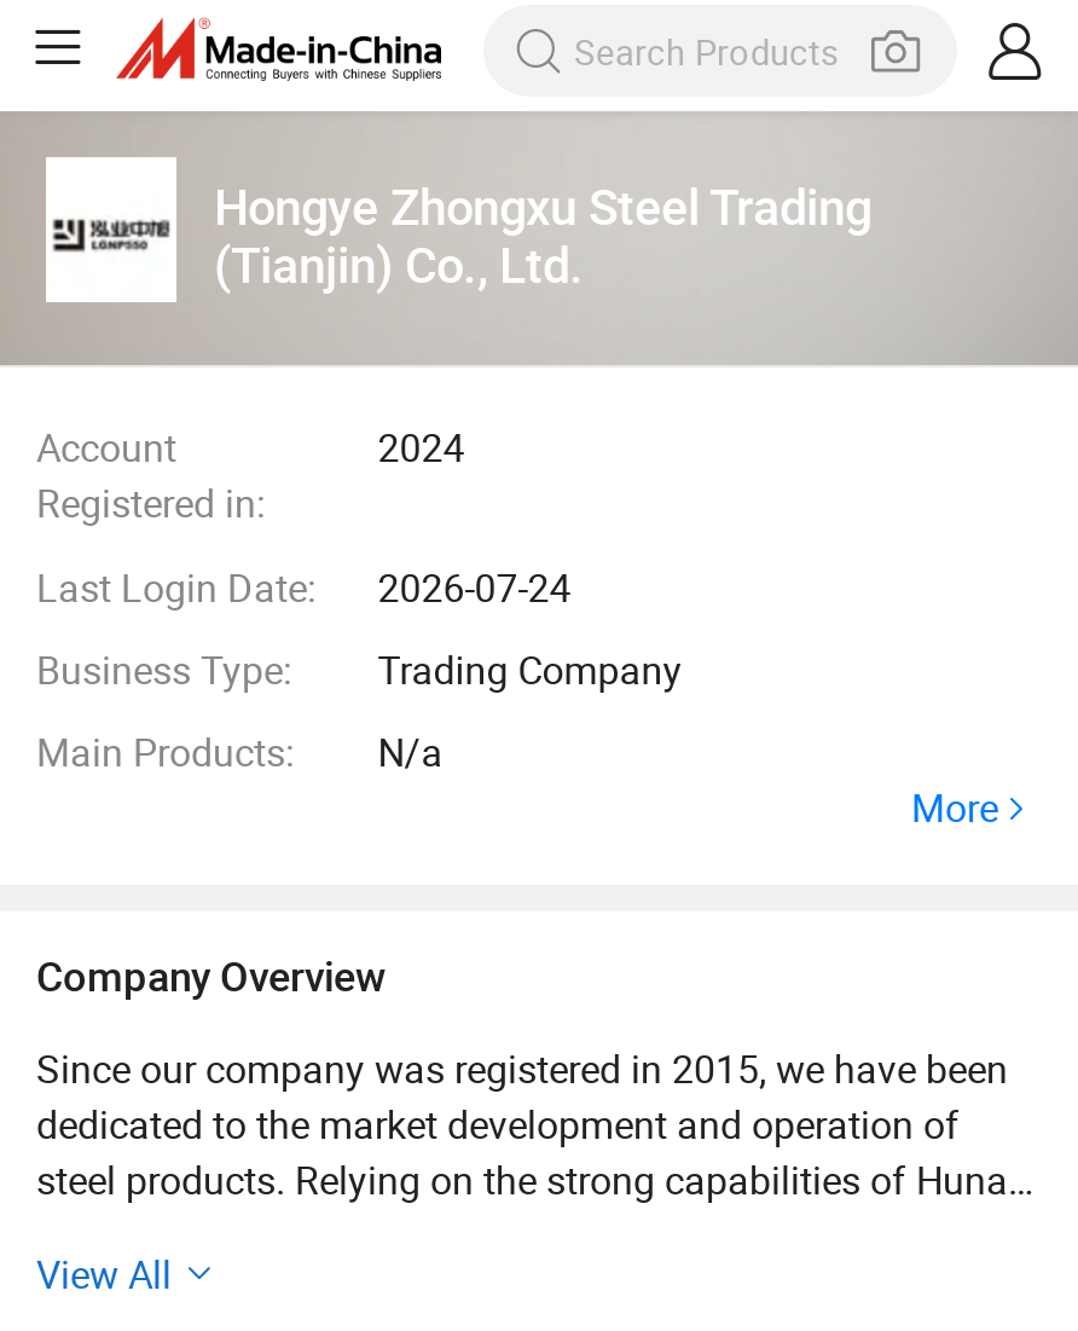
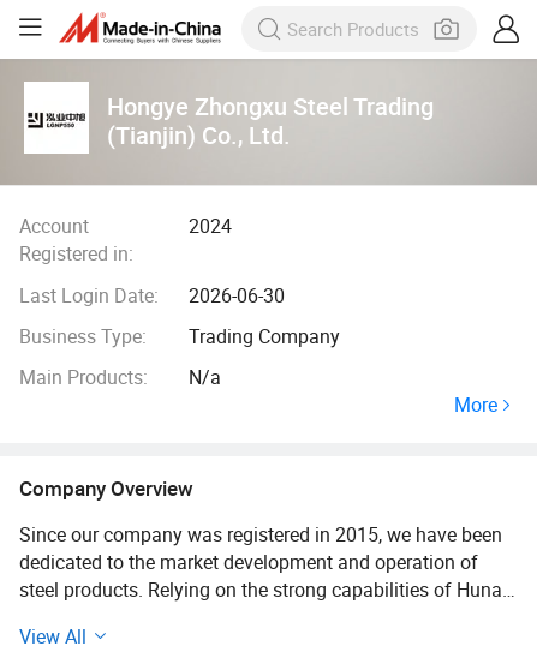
[36,560,571,614] Last Login Date: 2026-07-24 -> [19,282,285,308] Last Login Date: 2026-06-30

